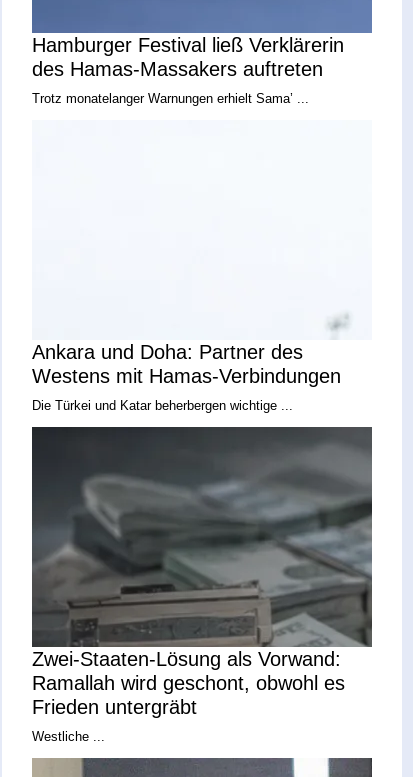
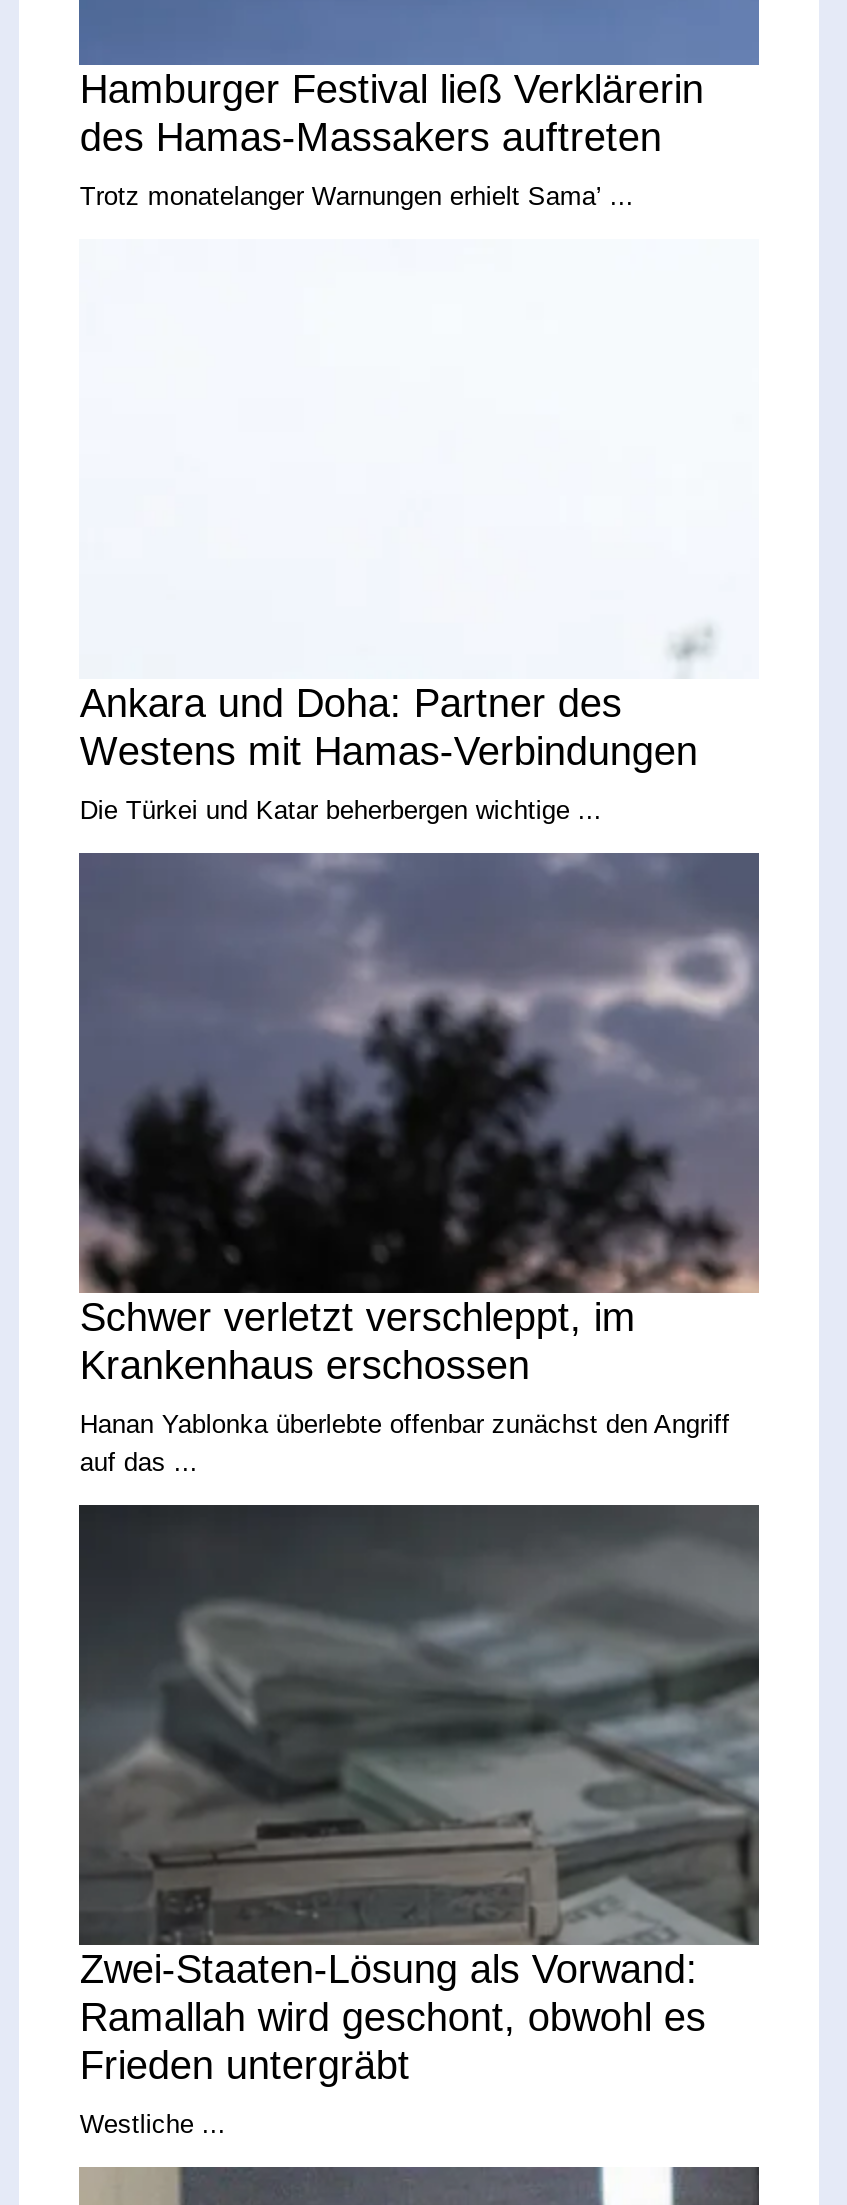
none -> [79,853,759,1477] [image] | Schwer verletzt verschleppt, im | Krankenhaus erschossen | Hanan Yablonka überlebte offenbar zunächst den Angriff | auf das ...

